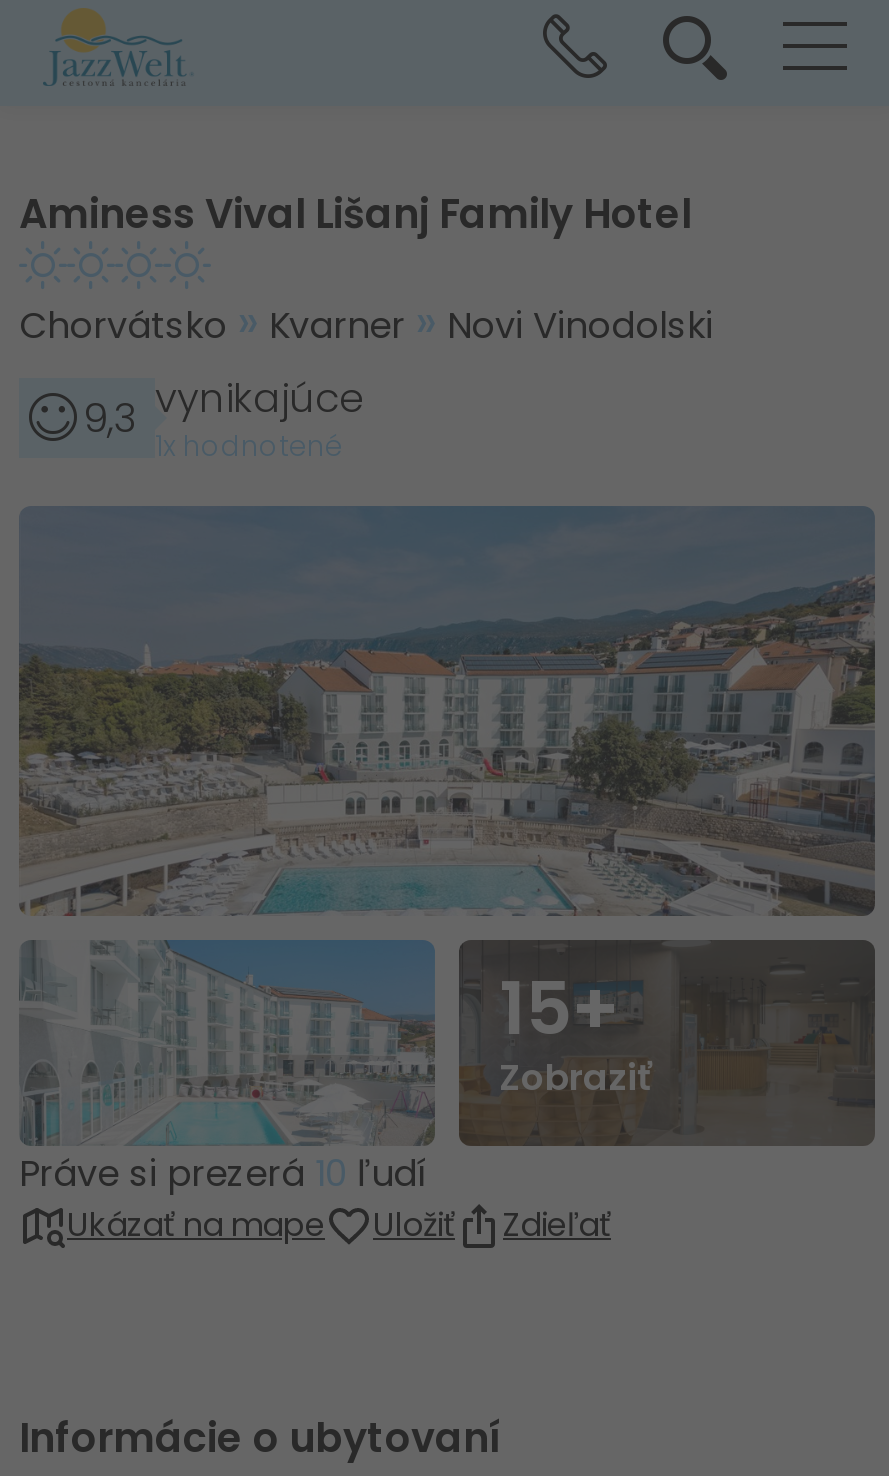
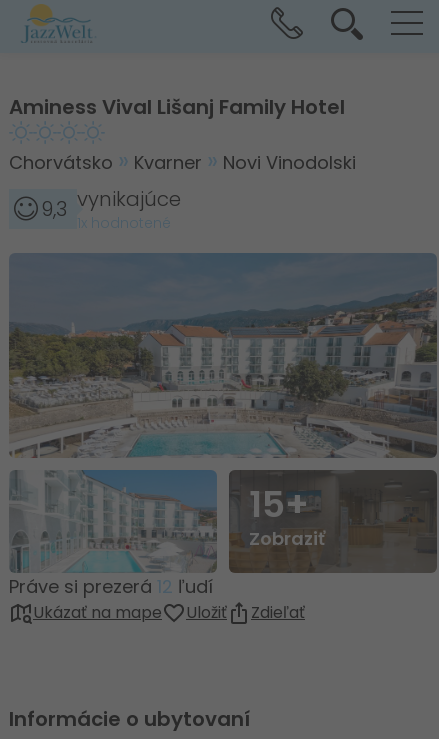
[19,1148,427,1198] Práve si prezerá 10 ľudí -> [9,574,213,599] Práve si prezerá 12 ľudí

